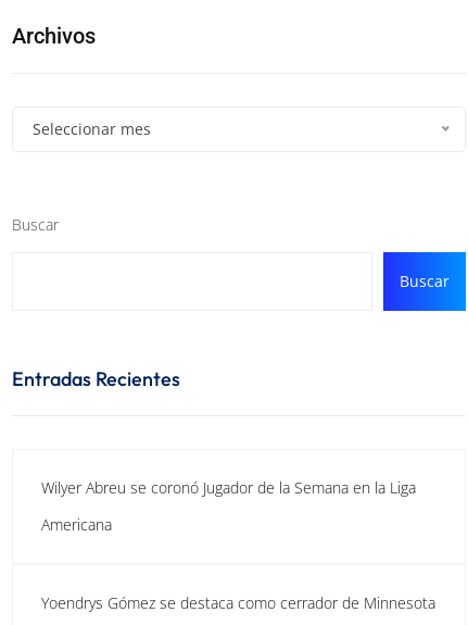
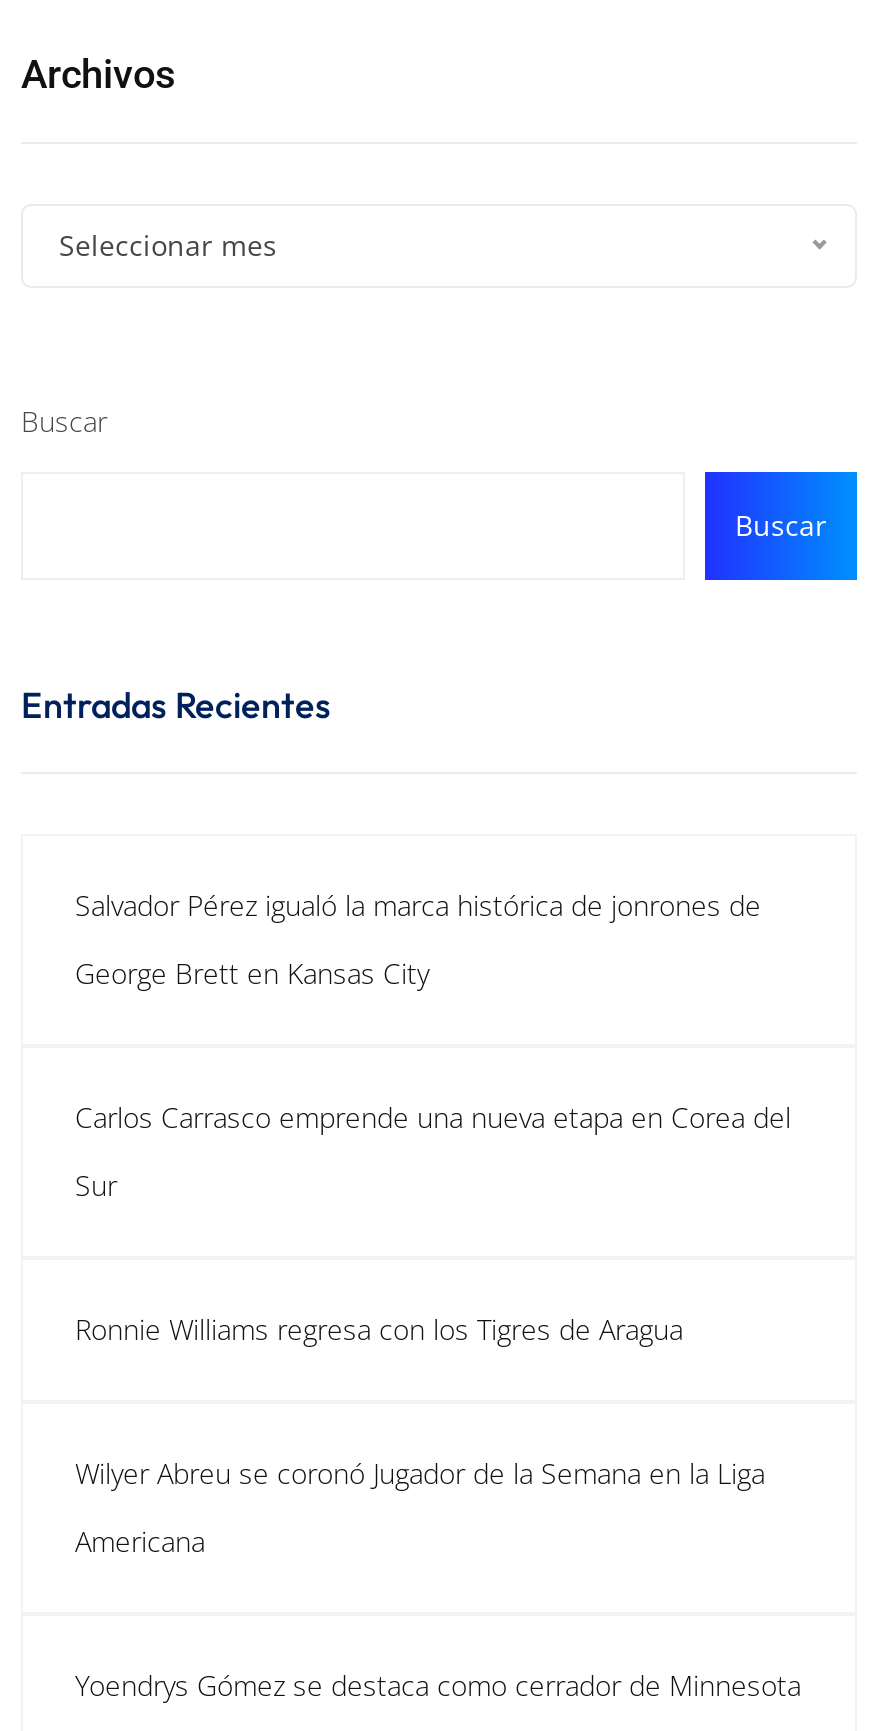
none -> [75,885,761,991] Salvador Pérez igualó la marca histórica de jonrones de | George Brett en Kansas City
none -> [75,1097,791,1203] Carlos Carrasco emprende una nueva etapa en Corea del | Sur
none -> [75,1309,683,1347] Ronnie Williams regresa con los Tigres de Aragua

